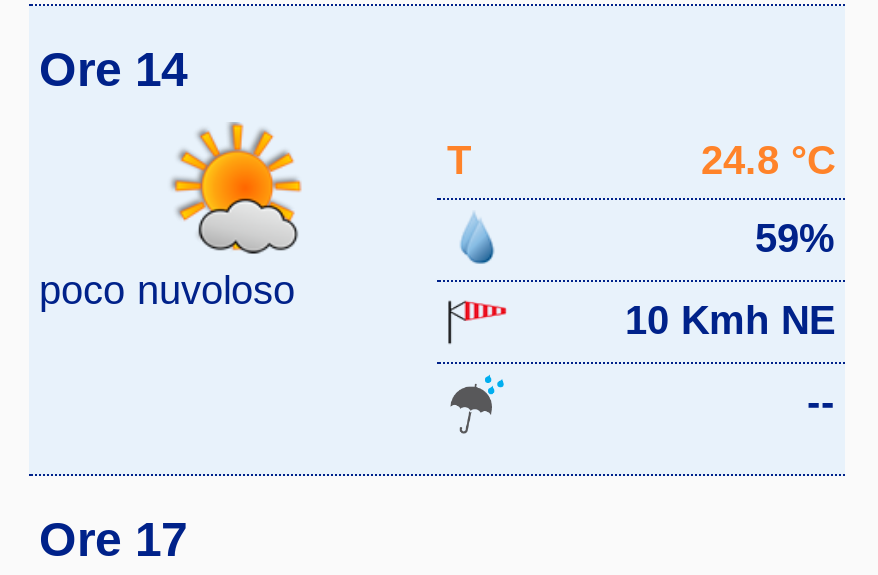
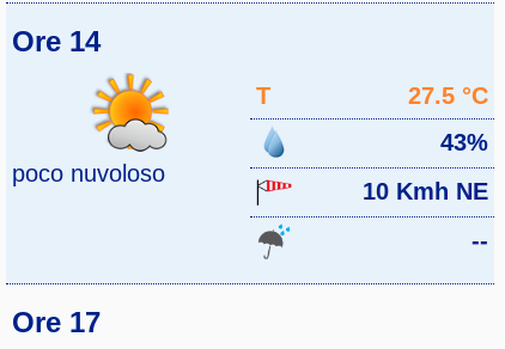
[701,138,835,182] 24.8 °C -> [408,82,488,109] 27.5 °C
[755,216,835,260] 59% -> [440,129,488,155] 43%

